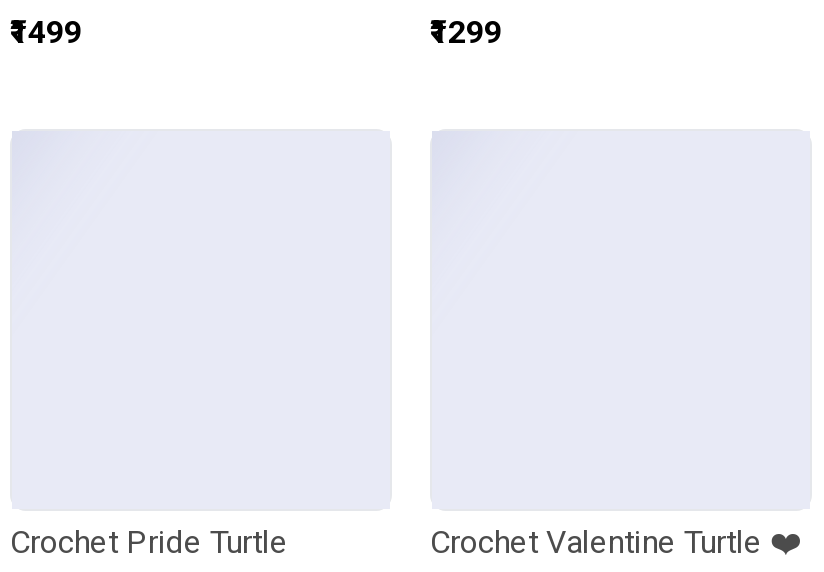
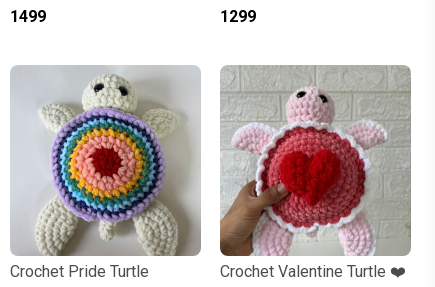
none -> [11,66,201,257] [image]
none -> [219,65,412,257] [image]

